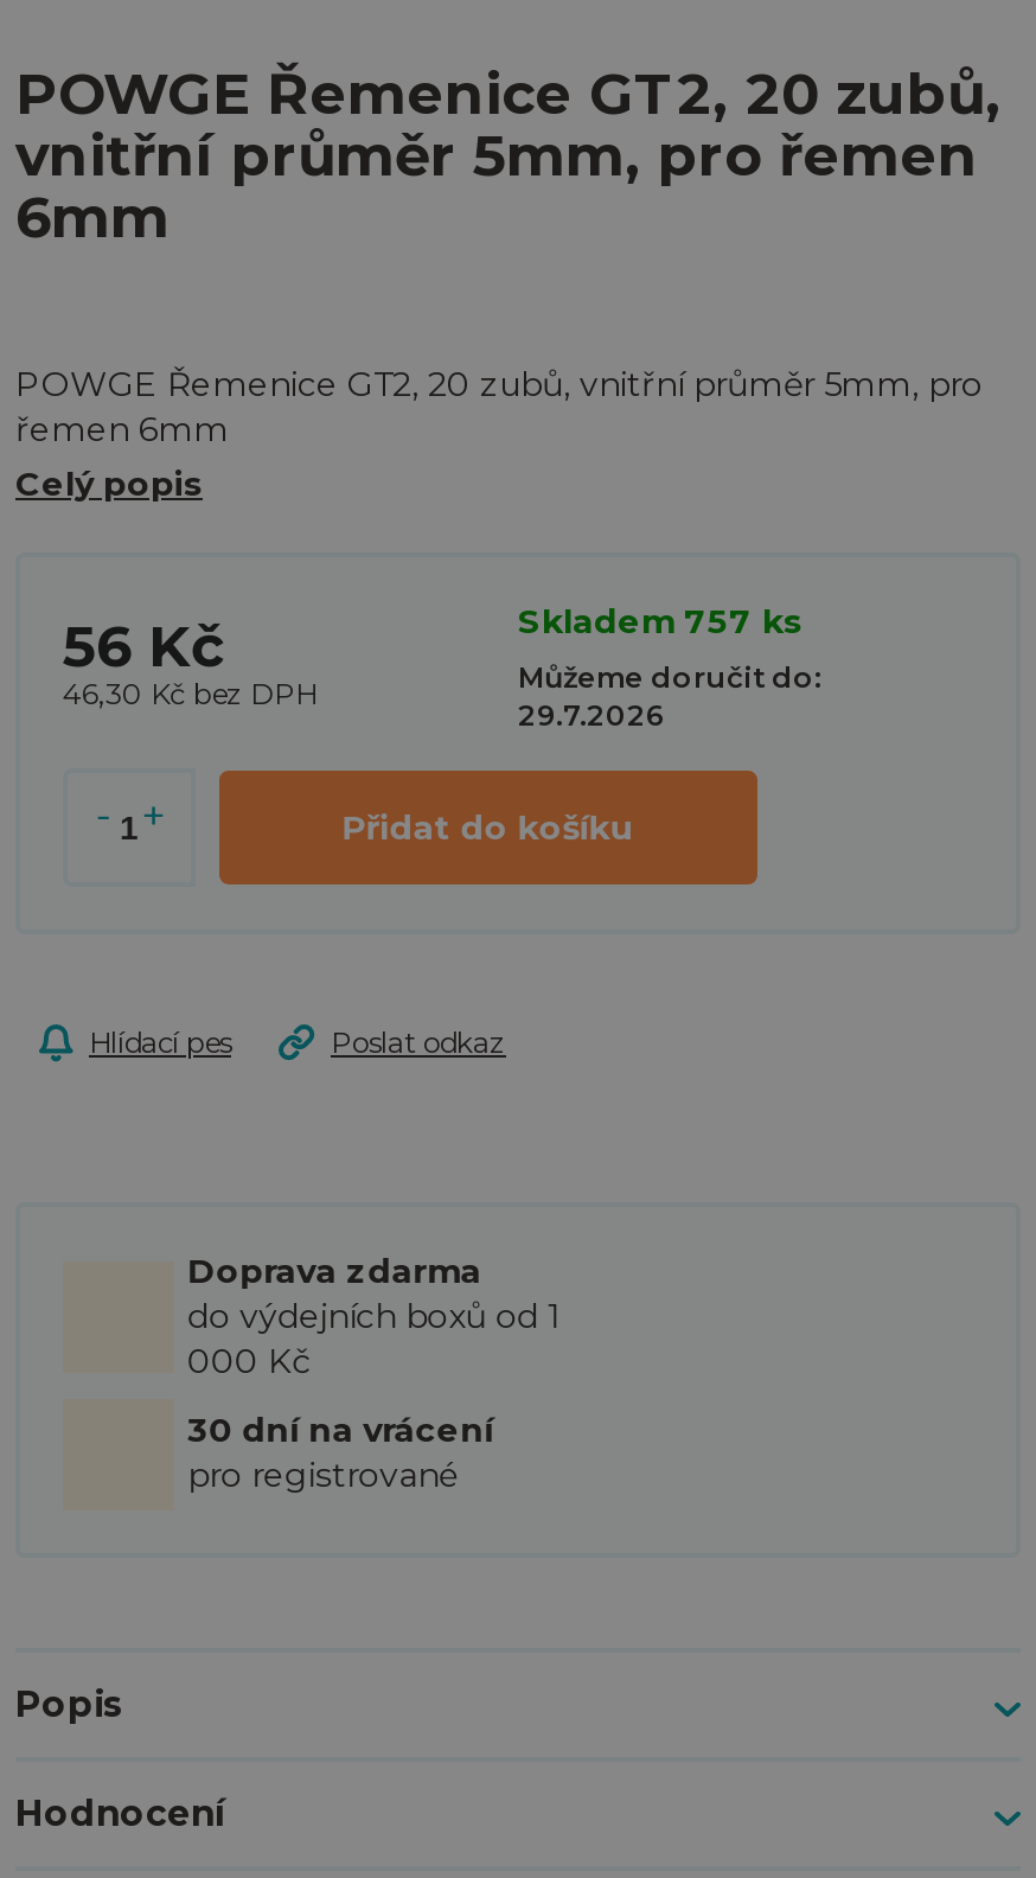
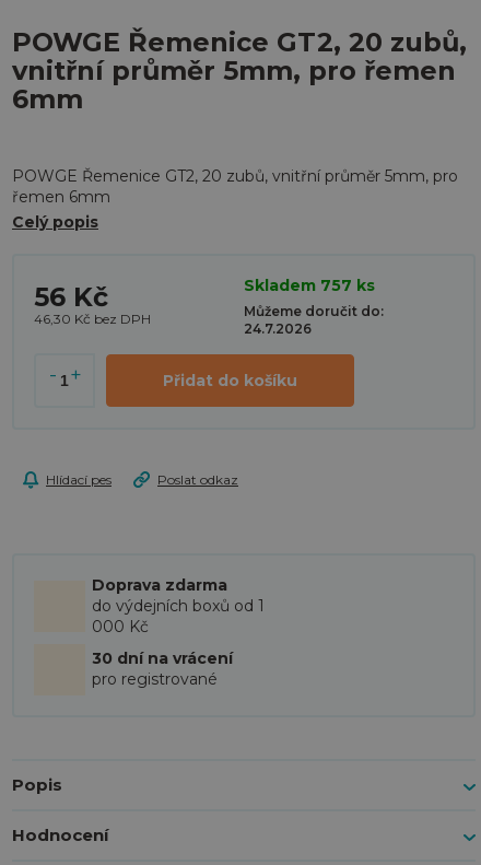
[518,697,665,732] 29.7.2026 -> [244,320,312,337] 24.7.2026

